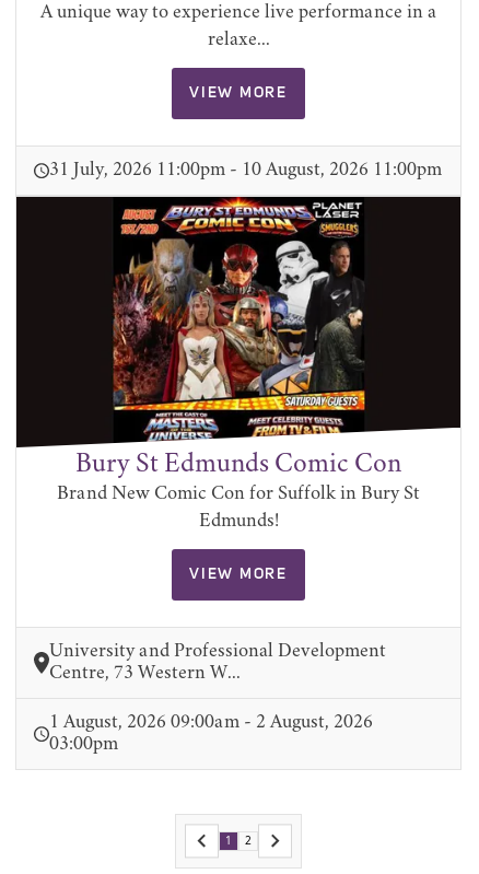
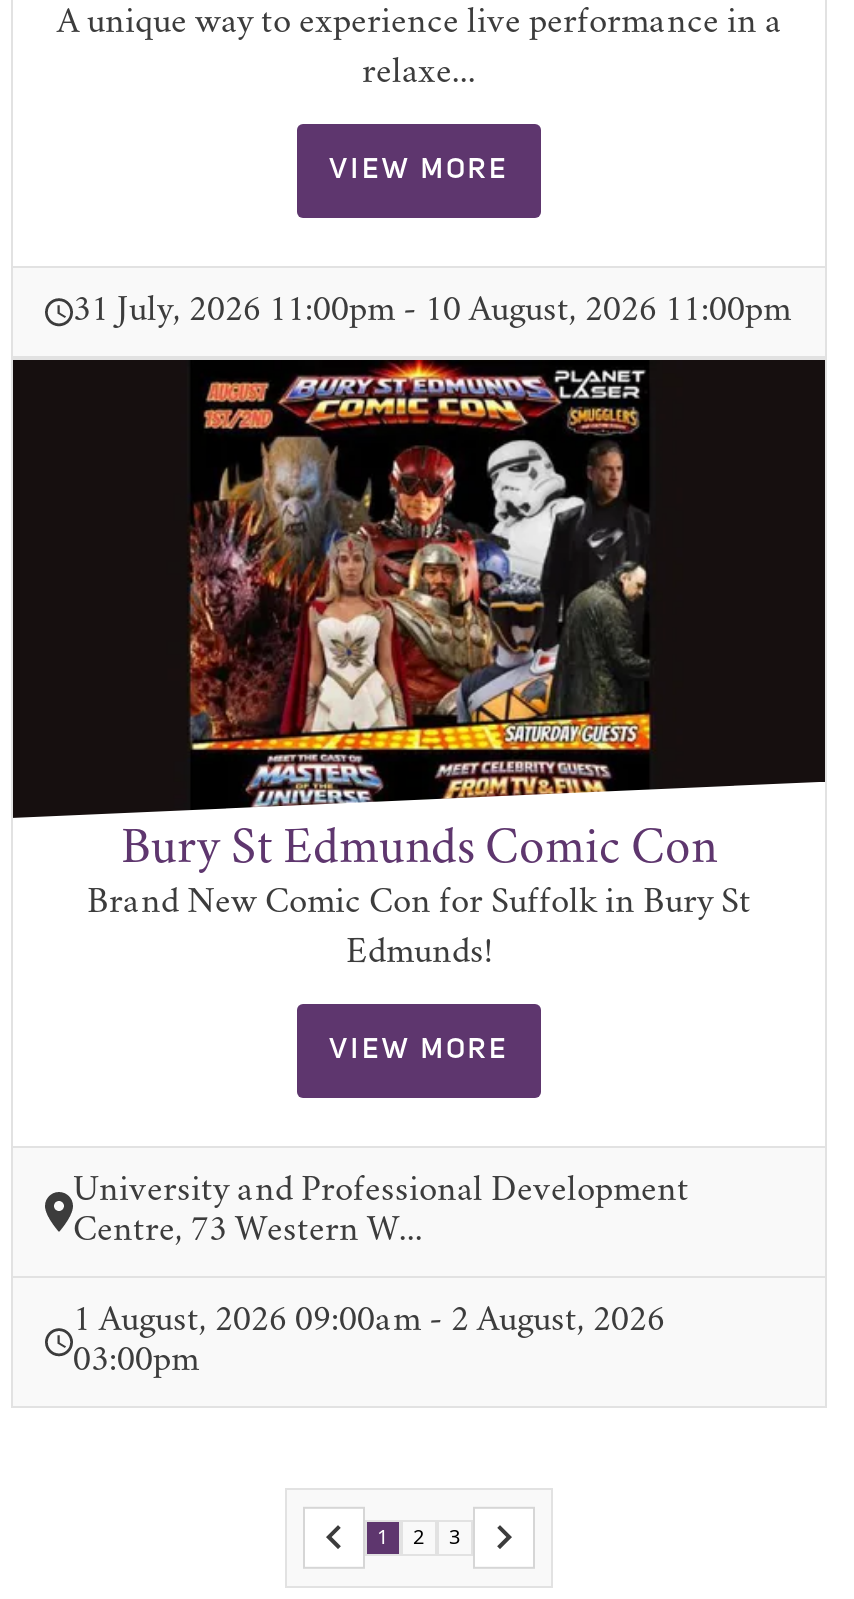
none -> [449,1523,461,1551] 3

